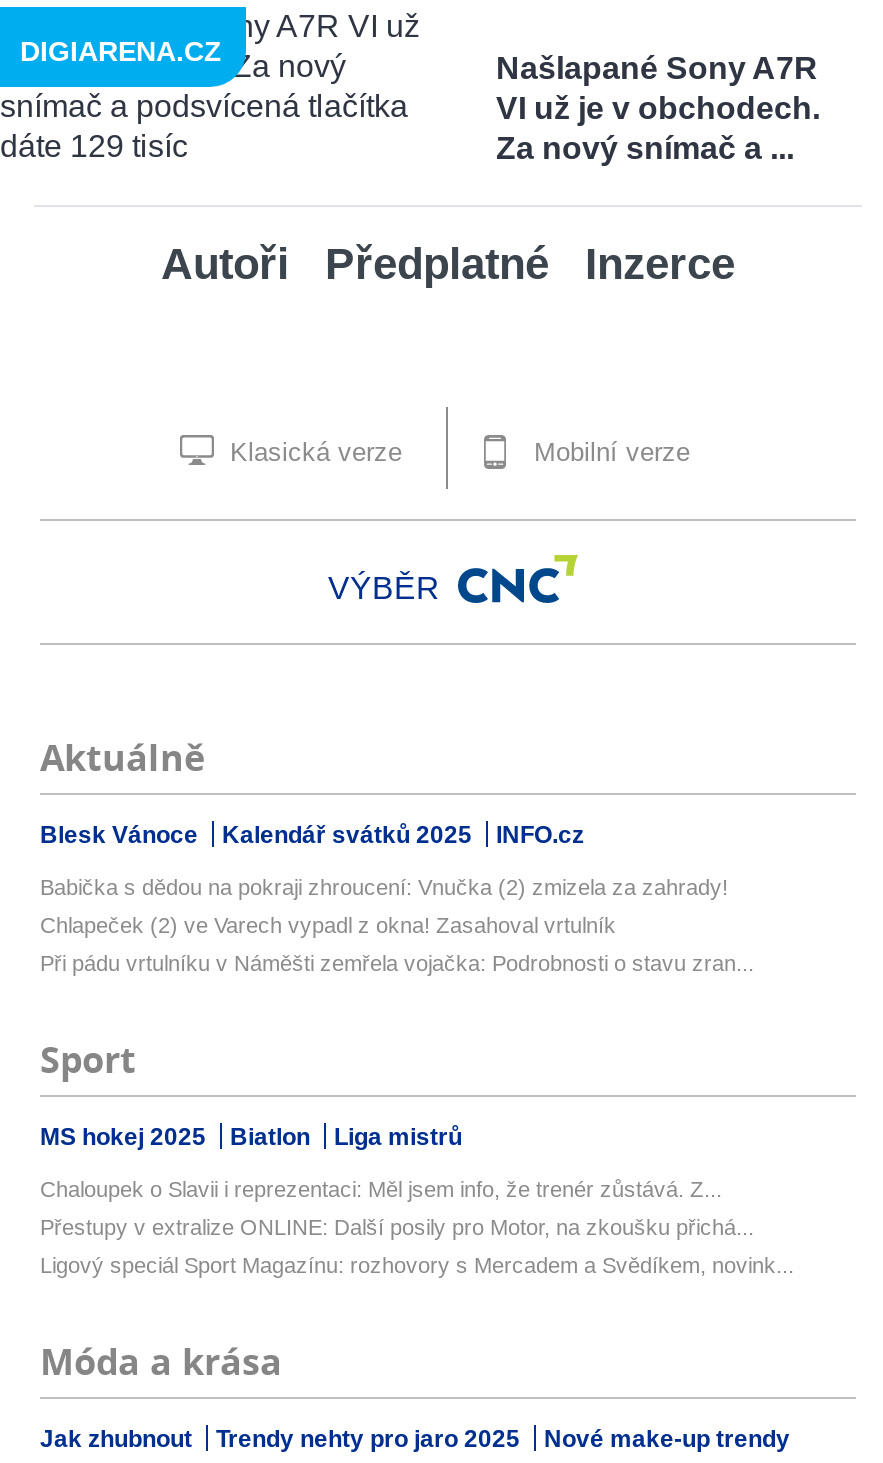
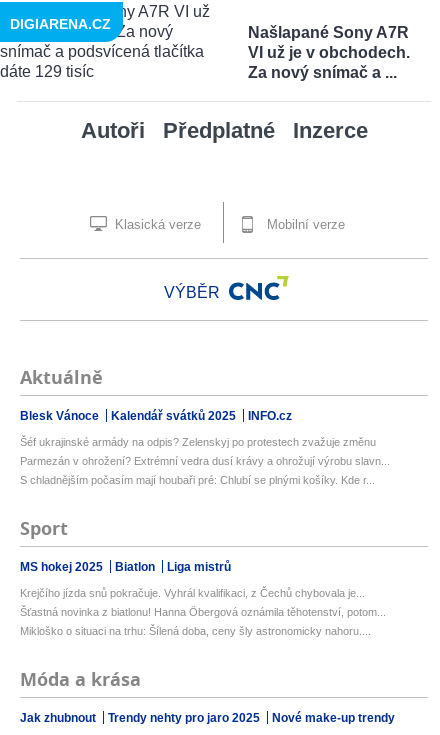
[40,875,728,899] Babička s dědou na pokraji zhroucení: Vnučka (2) zmizela za zahrady! -> [20,436,376,448] Šéf ukrajinské armády na odpis? Zelenskyj po protestech zvažuje změnu
[40,913,616,937] Chlapeček (2) ve Varech vypadl z okna! Zasahoval vrtulník -> [20,455,390,467] Parmezán v ohrožení? Extrémní vedra dusí krávy a ohrožují výrobu slavn...
[40,951,754,975] Při pádu vrtulníku v Náměšti zemřela vojačka: Podrobnosti o stavu zran... -> [20,474,375,486] S chladnějším počasím mají houbaři pré: Chlubí se plnými košíky. Kde r...
[40,1177,722,1201] Chaloupek o Slavii i reprezentaci: Měl jsem info, že trenér zůstává. Z... -> [20,587,365,599] Krejčího jízda snů pokračuje. Vyhrál kvalifikaci, z Čechů chybovala je...
[40,1215,754,1239] Přestupy v extralize ONLINE: Další posily pro Motor, na zkoušku přichá... -> [20,606,386,618] Šťastná novinka z biatlonu! Hanna Öbergová oznámila těhotenství, potom...
[40,1253,794,1277] Ligový speciál Sport Magazínu: rozhovory s Mercadem a Svědíkem, novink... -> [20,625,371,637] Mikloško o situaci na trhu: Šílená doba, ceny šly astronomicky nahoru....

